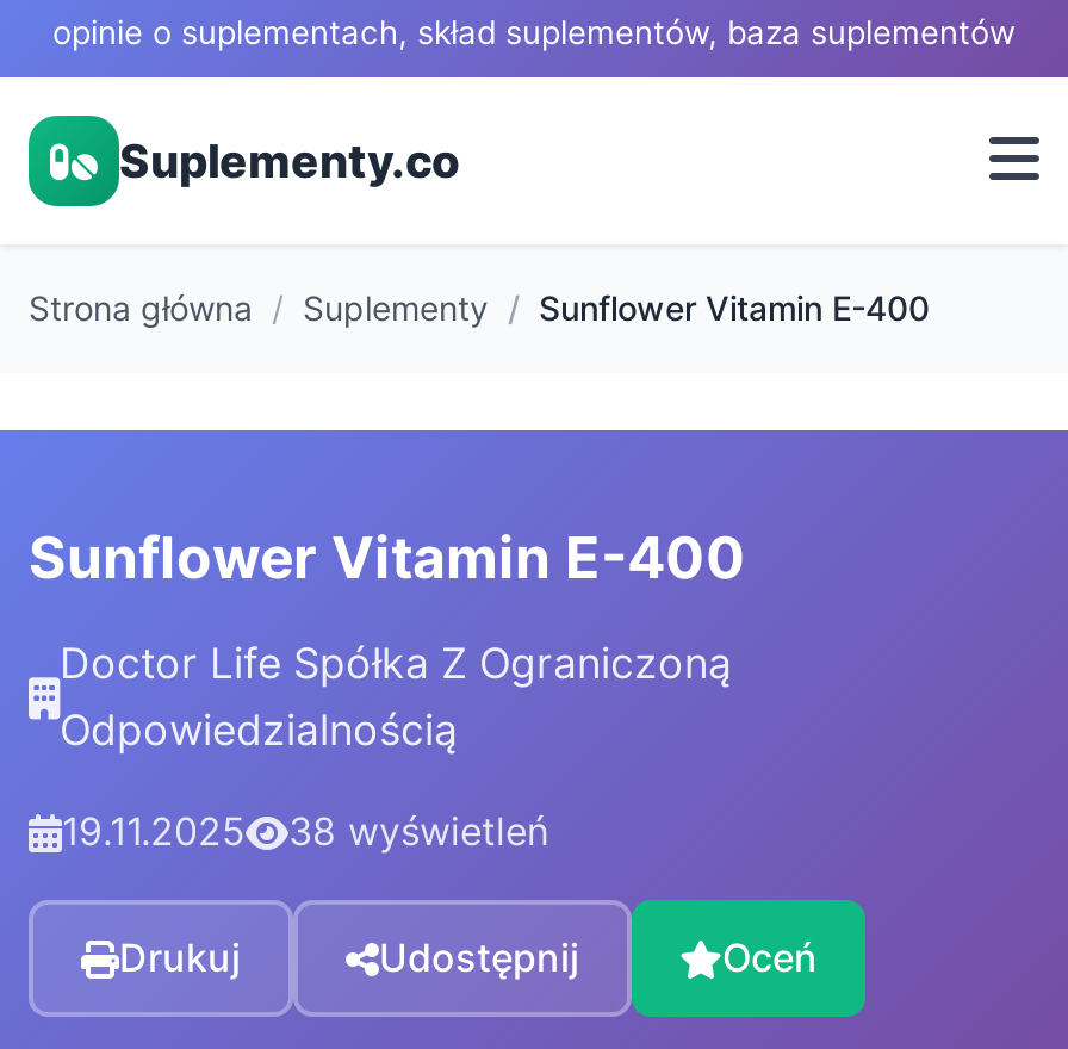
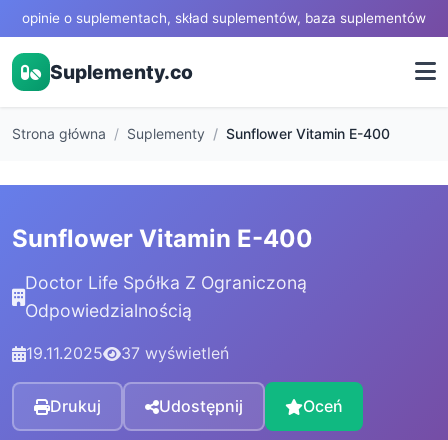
[62,807,548,855] 19.11.2025 38 wyświetleń -> [26,343,229,363] 19.11.2025 37 wyświetleń

